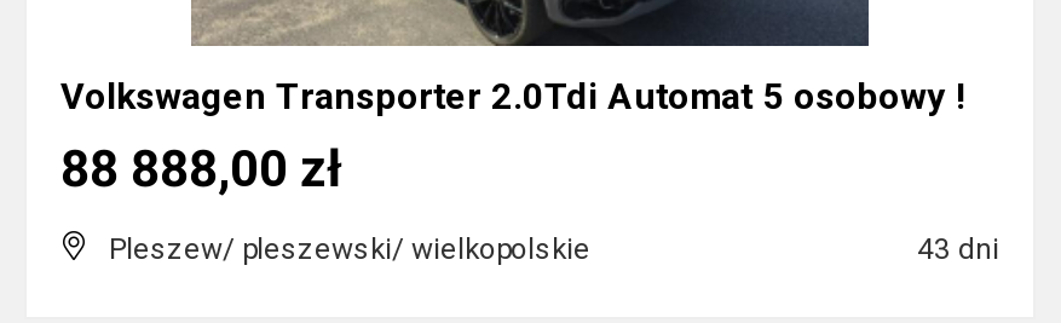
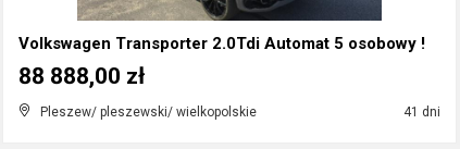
[910,232,999,266] 43 dni -> [400,104,440,120] 41 dni

